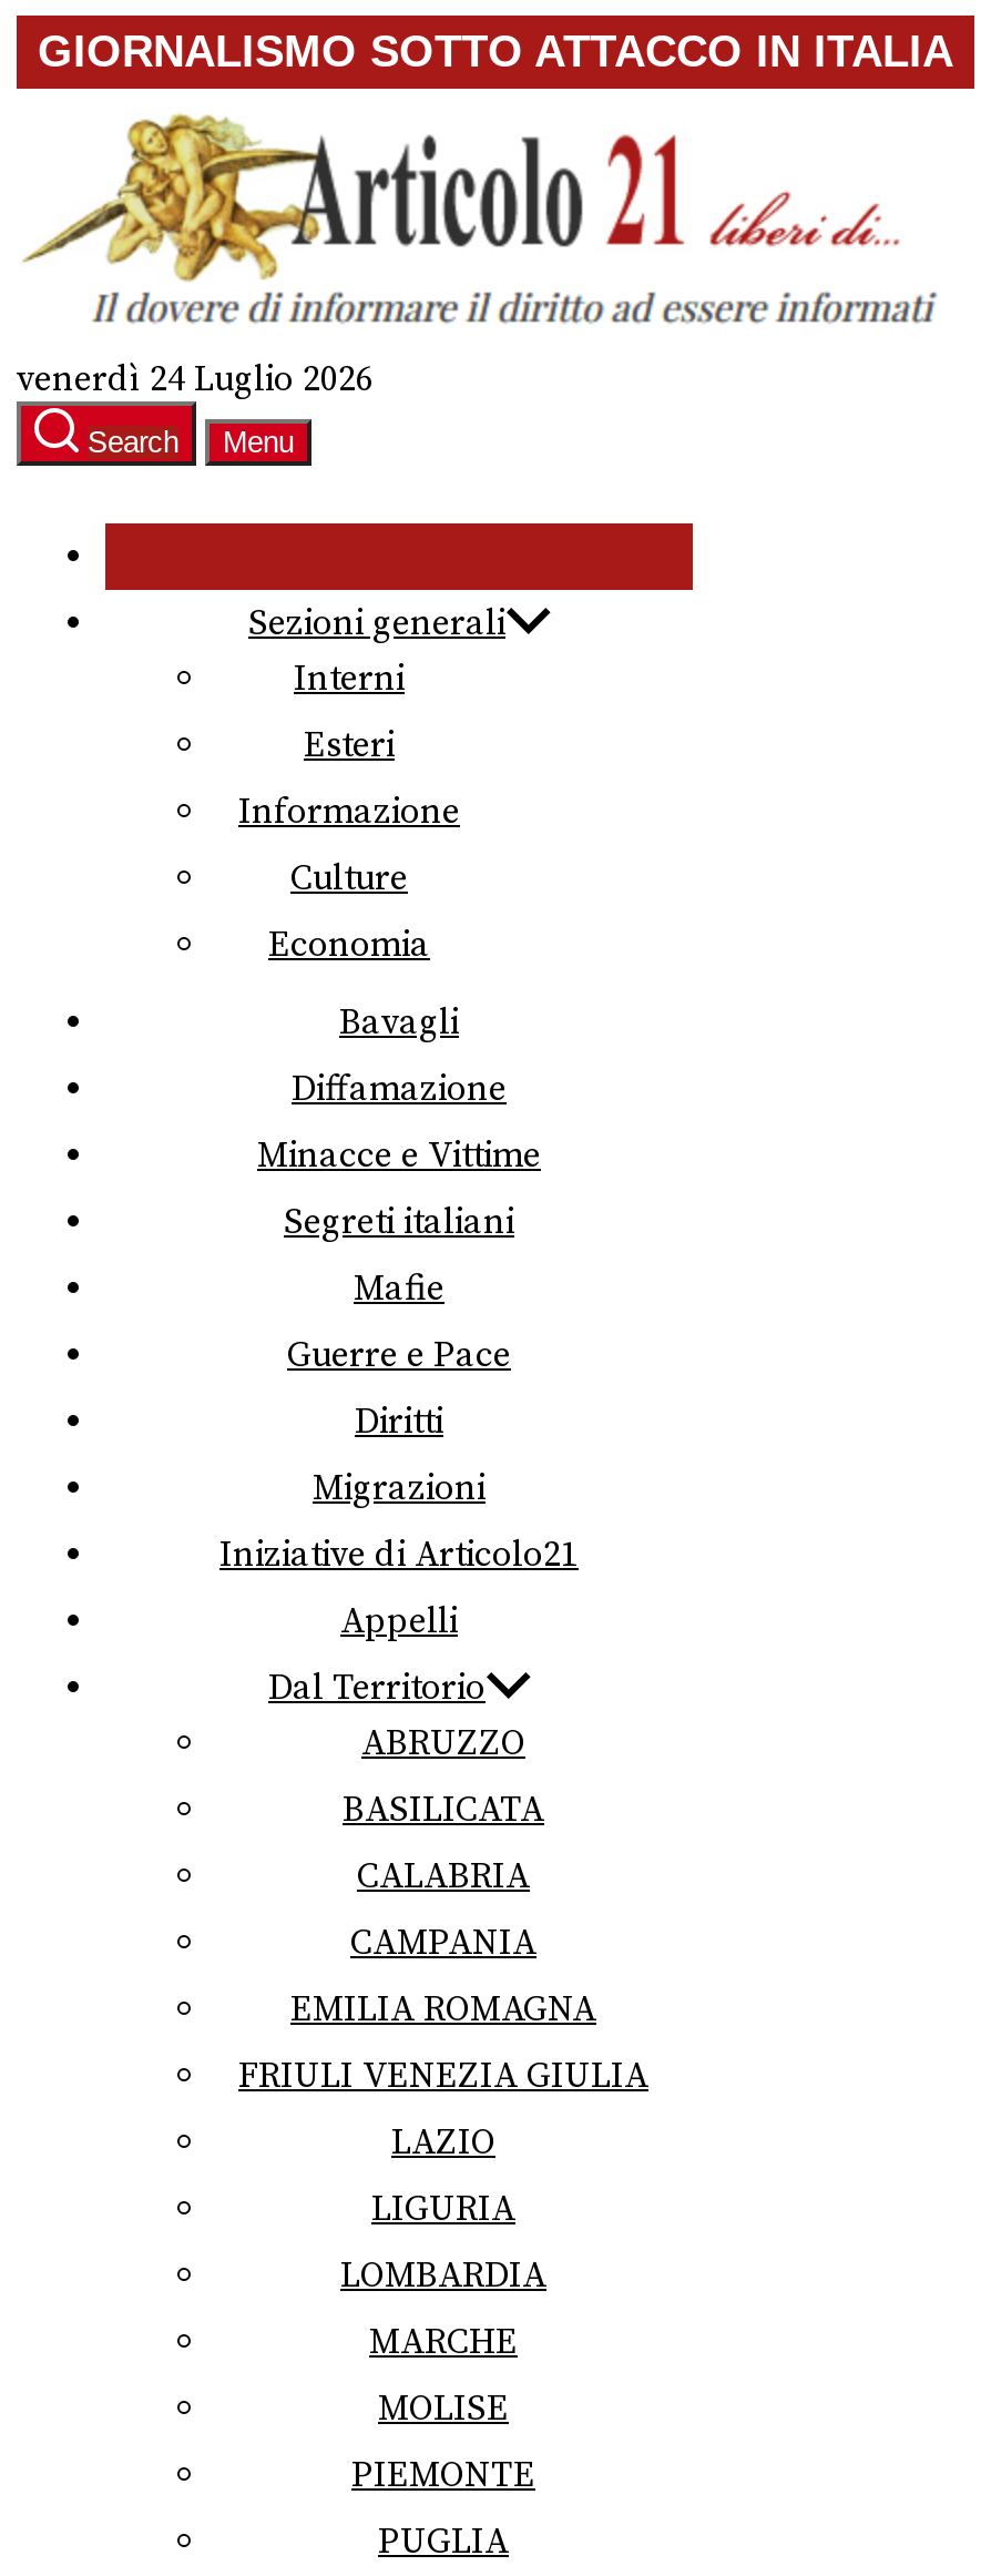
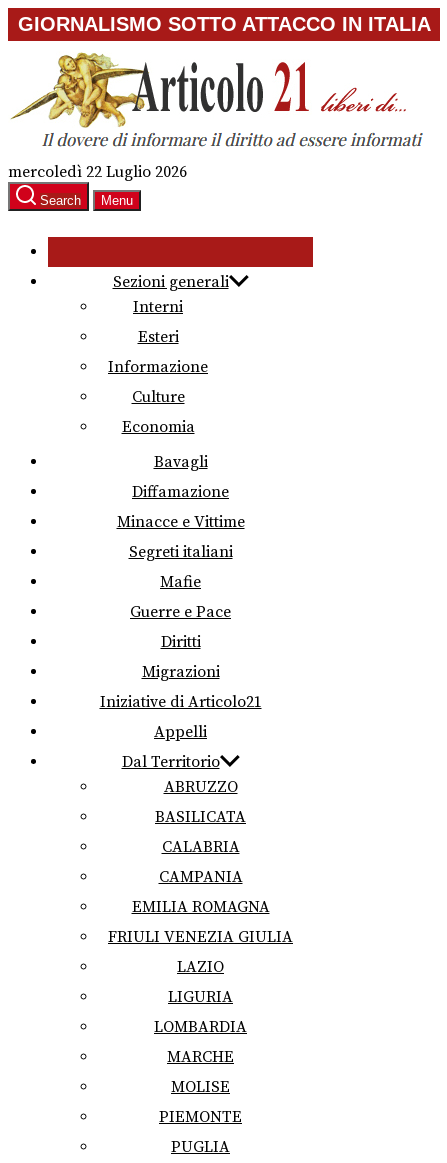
[17,357,374,401] venerdì 24 Luglio 2026 -> [8,162,187,182] mercoledì 22 Luglio 2026

